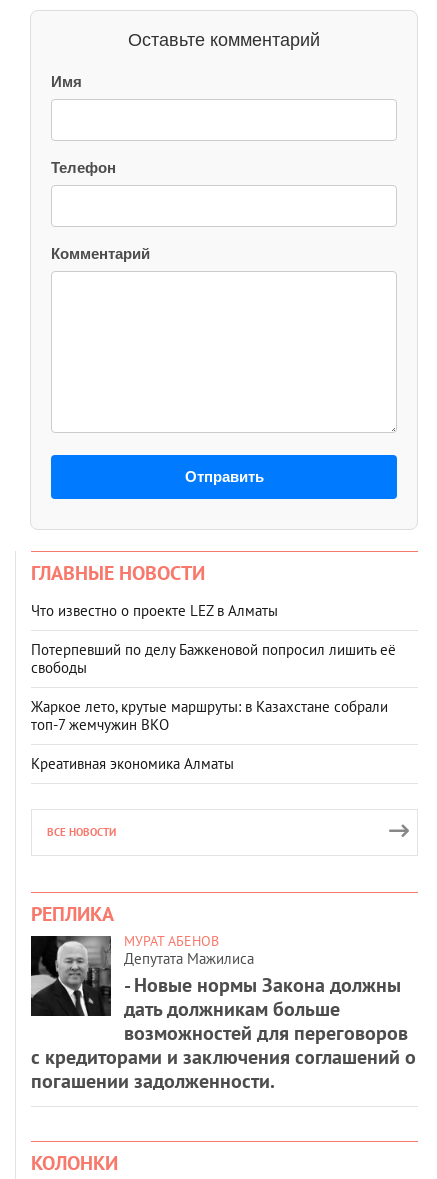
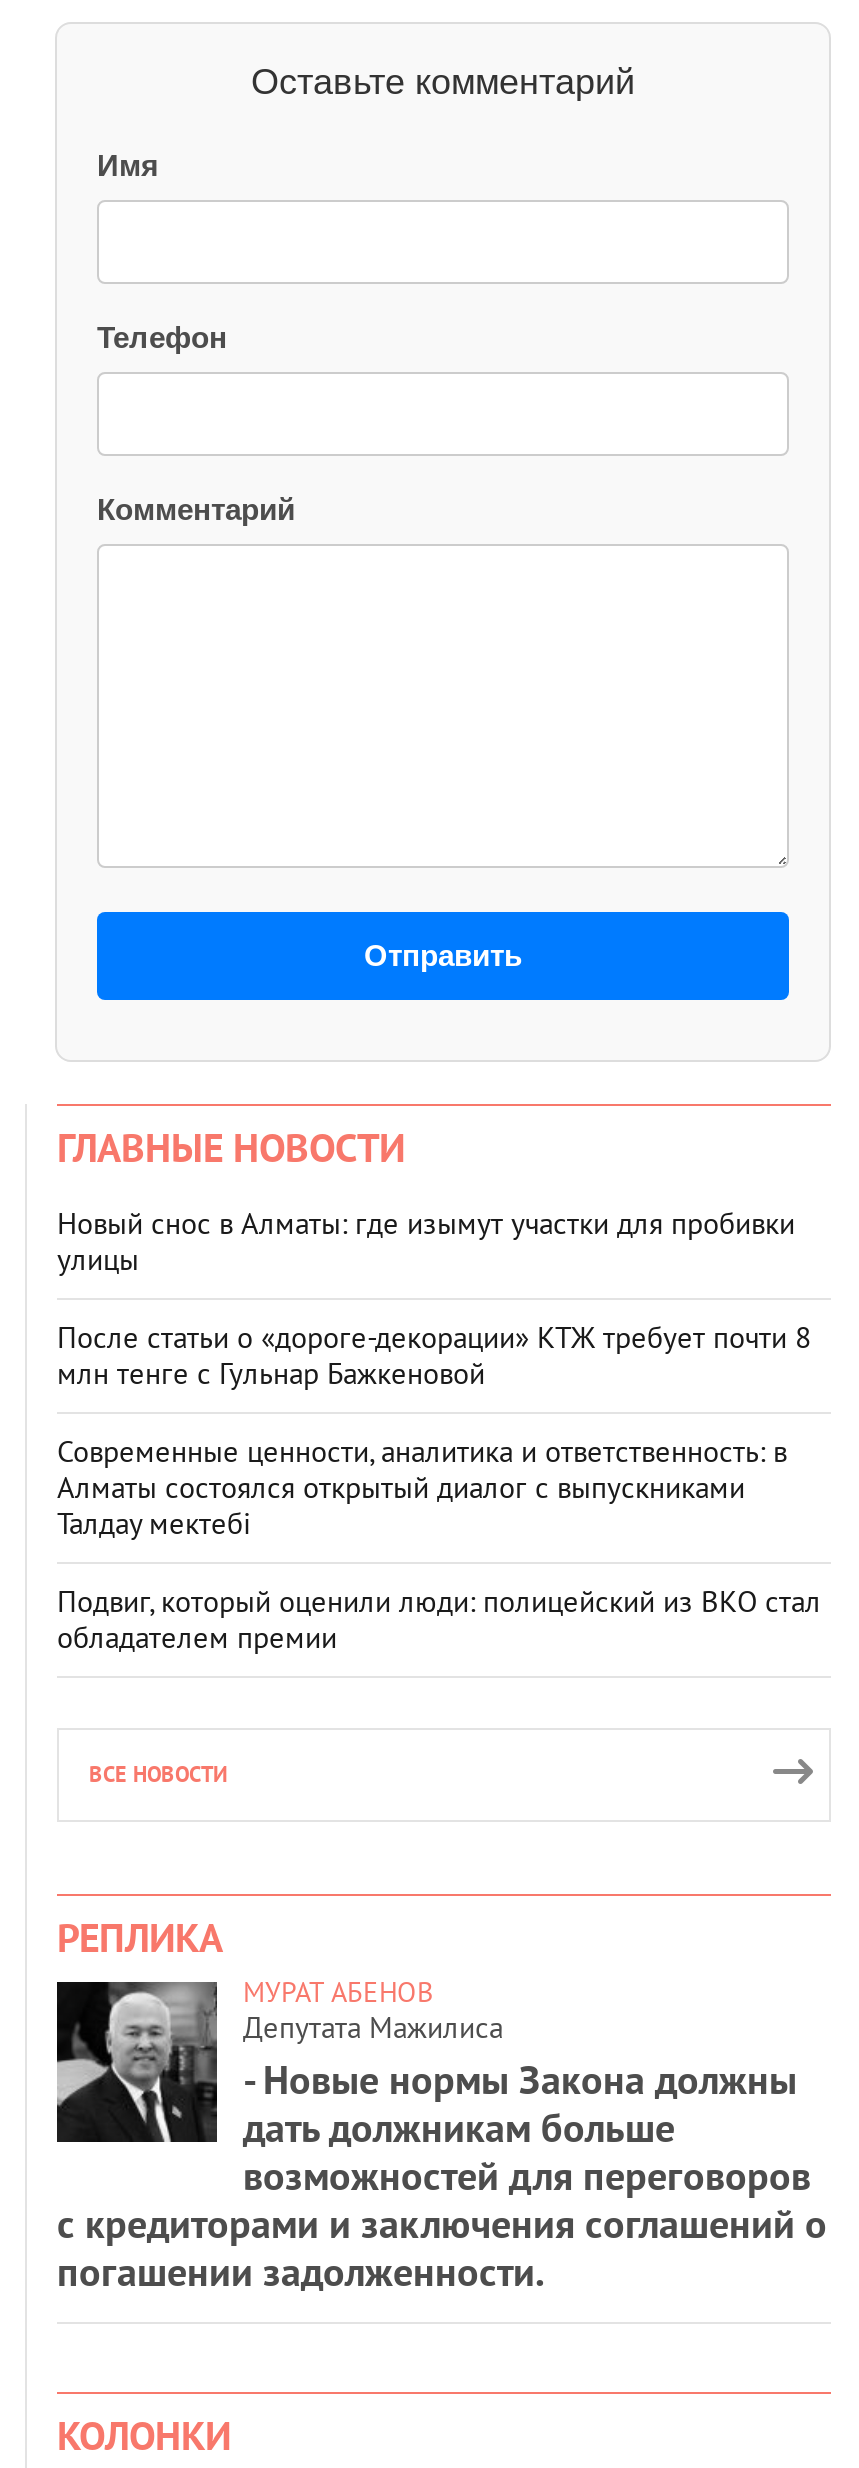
[31,601,278,620] Что известно о проекте LEZ в Алматы -> [57,1204,795,1278] Новый снос в Алматы: где изымут участки для пробивки | улицы
[31,640,396,677] Потерпевший по делу Бажкеновой попросил лишить её | свободы -> [57,1318,811,1392] После статьи о «дороге-декорации» КТЖ требует почти 8 | млн тенге с Гульнар Бажкеновой
[31,697,388,734] Жаркое лето, крутые маршруты: в Казахстане собрали | топ‑7 жемчужин ВКО -> [57,1432,787,1542] Современные ценности, аналитика и ответственность: в | Алматы состоялся открытый диалог с выпускниками | Талдау мектебі
[31,754,234,773] Креативная экономика Алматы -> [57,1582,821,1656] Подвиг, который оценили люди: полицейский из ВКО стал | обладателем премии

